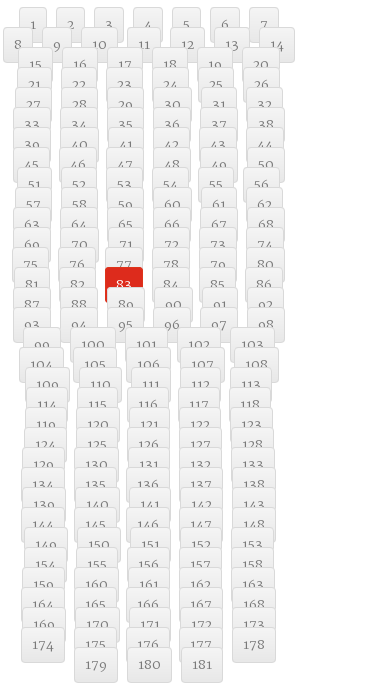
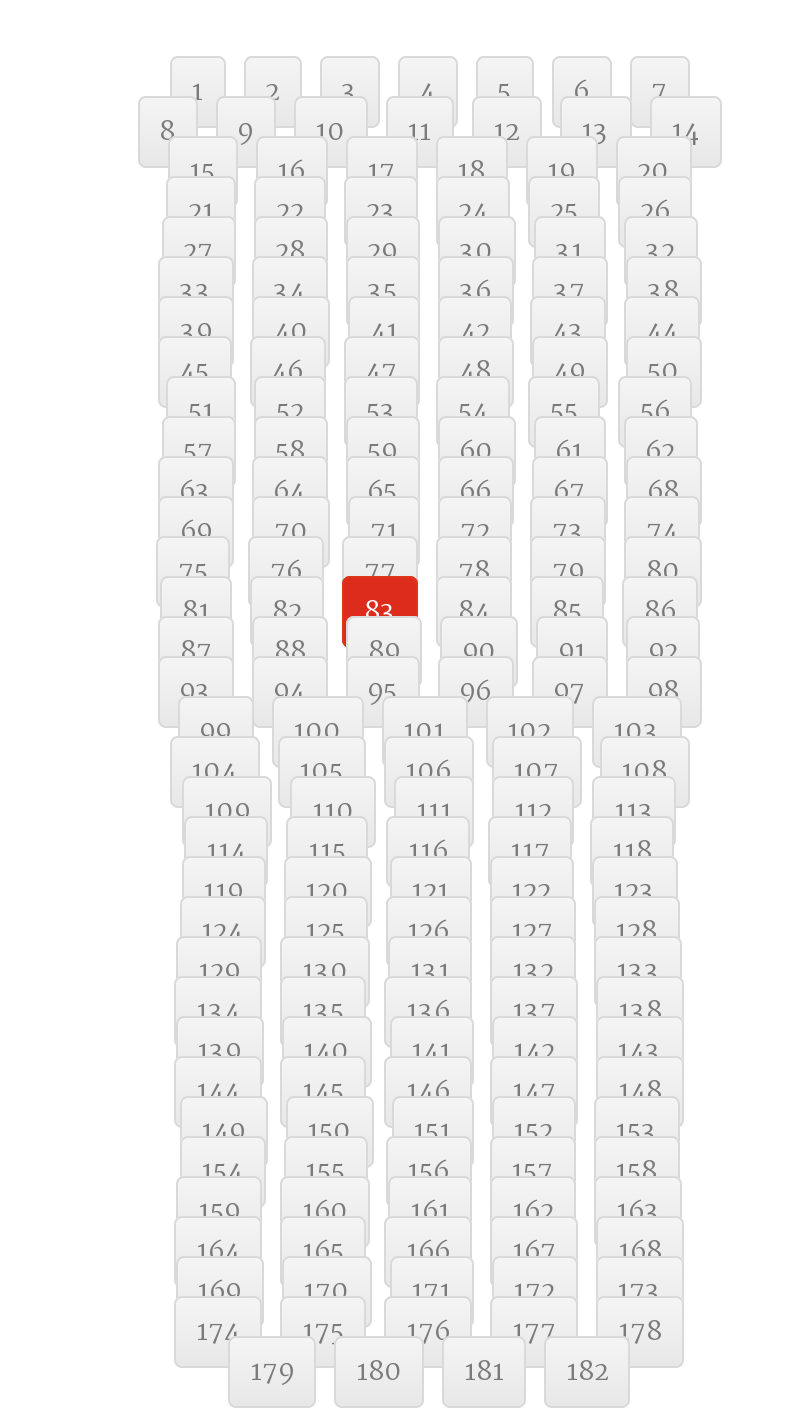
none -> [566,1351,608,1395] 182

